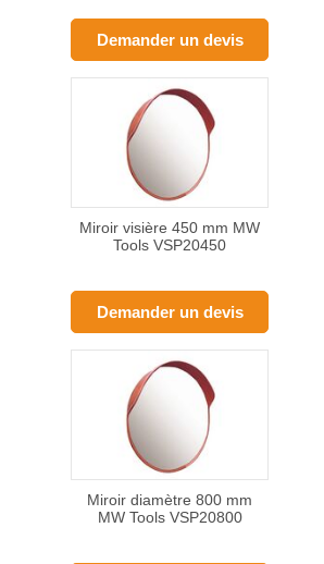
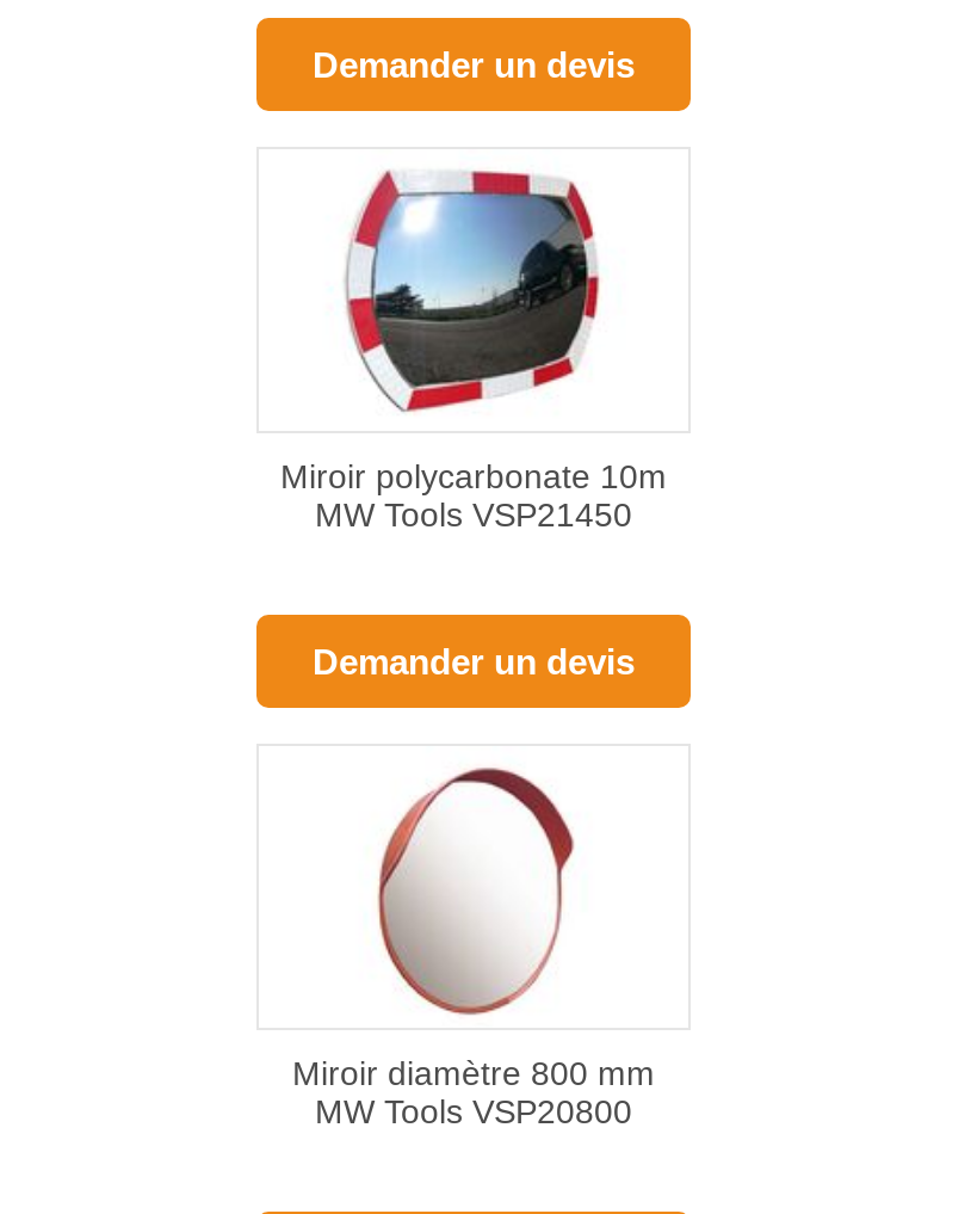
[79,88,260,253] [image] | Miroir visière 450 mm MW | Tools VSP20450 -> [280,168,667,533] [image] | Miroir polycarbonate 10m | MW Tools VSP21450

